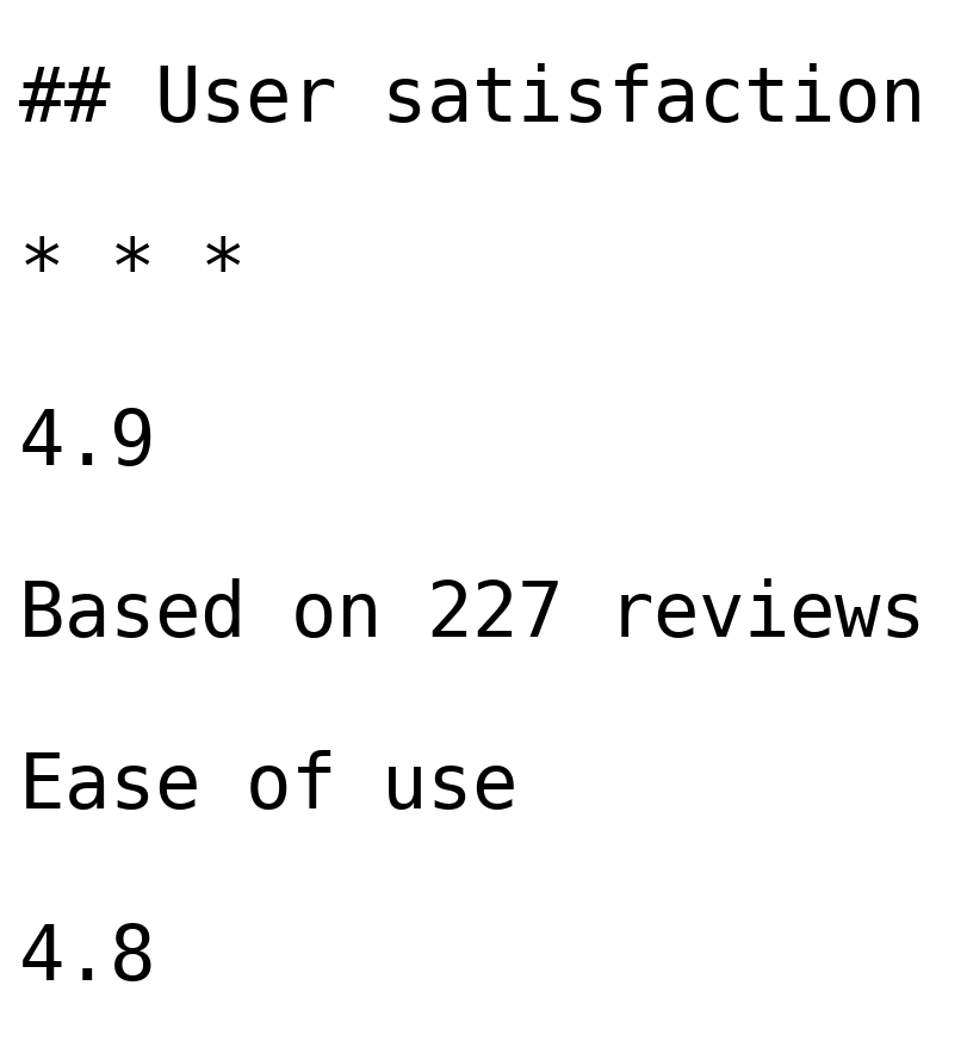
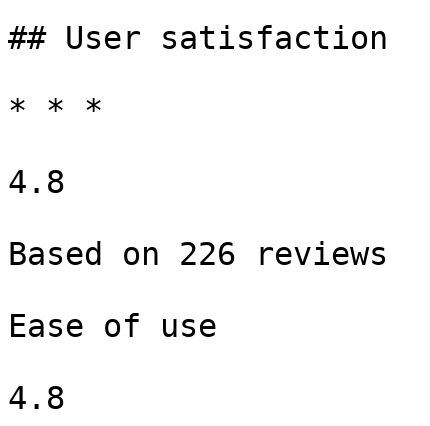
[19,396,155,482] 4.9 -> [8,164,65,200] 4.8
[19,568,925,653] Based on 227 reviews -> [8,236,388,272] Based on 226 reviews

